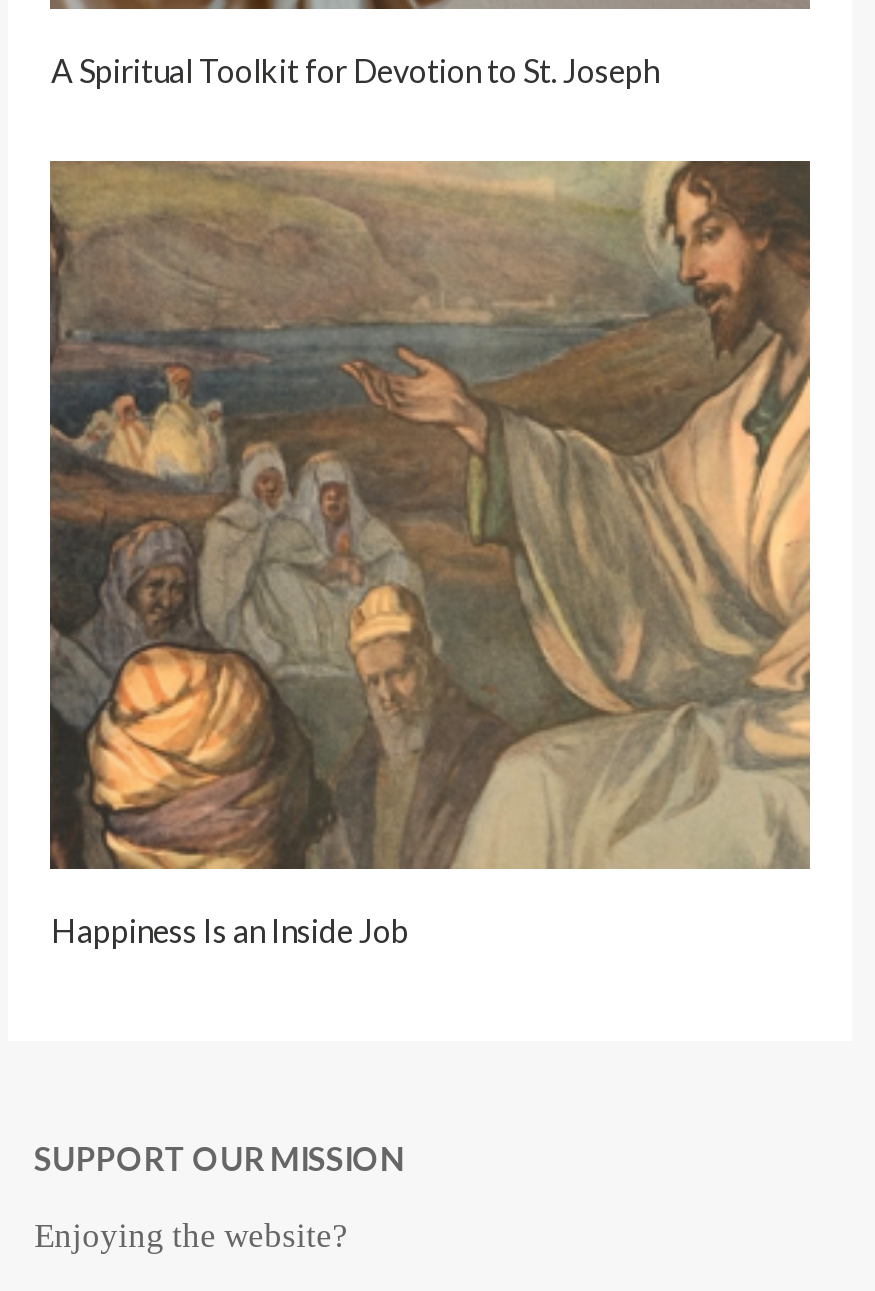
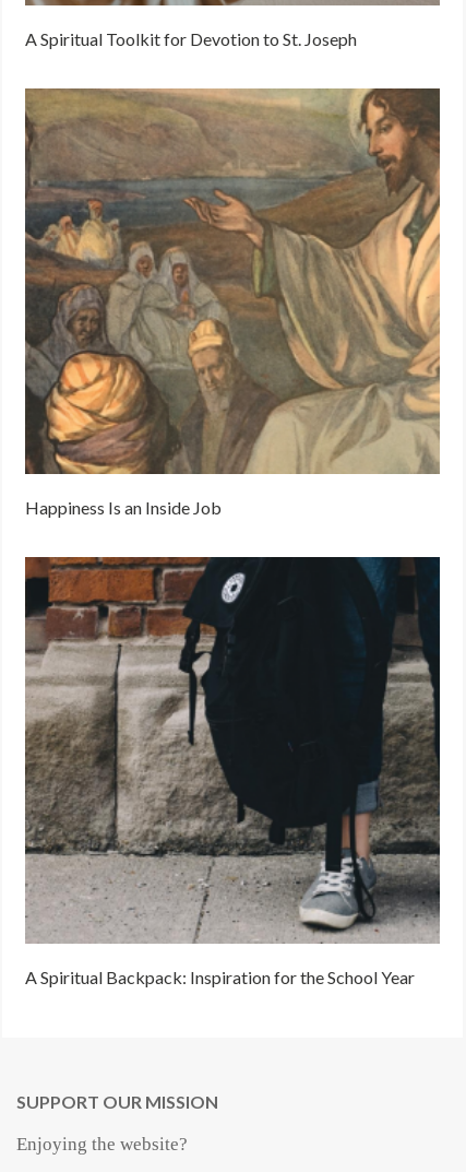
none -> [24,556,441,987] [image] | A Spiritual Backpack: Inspiration for the School Year

